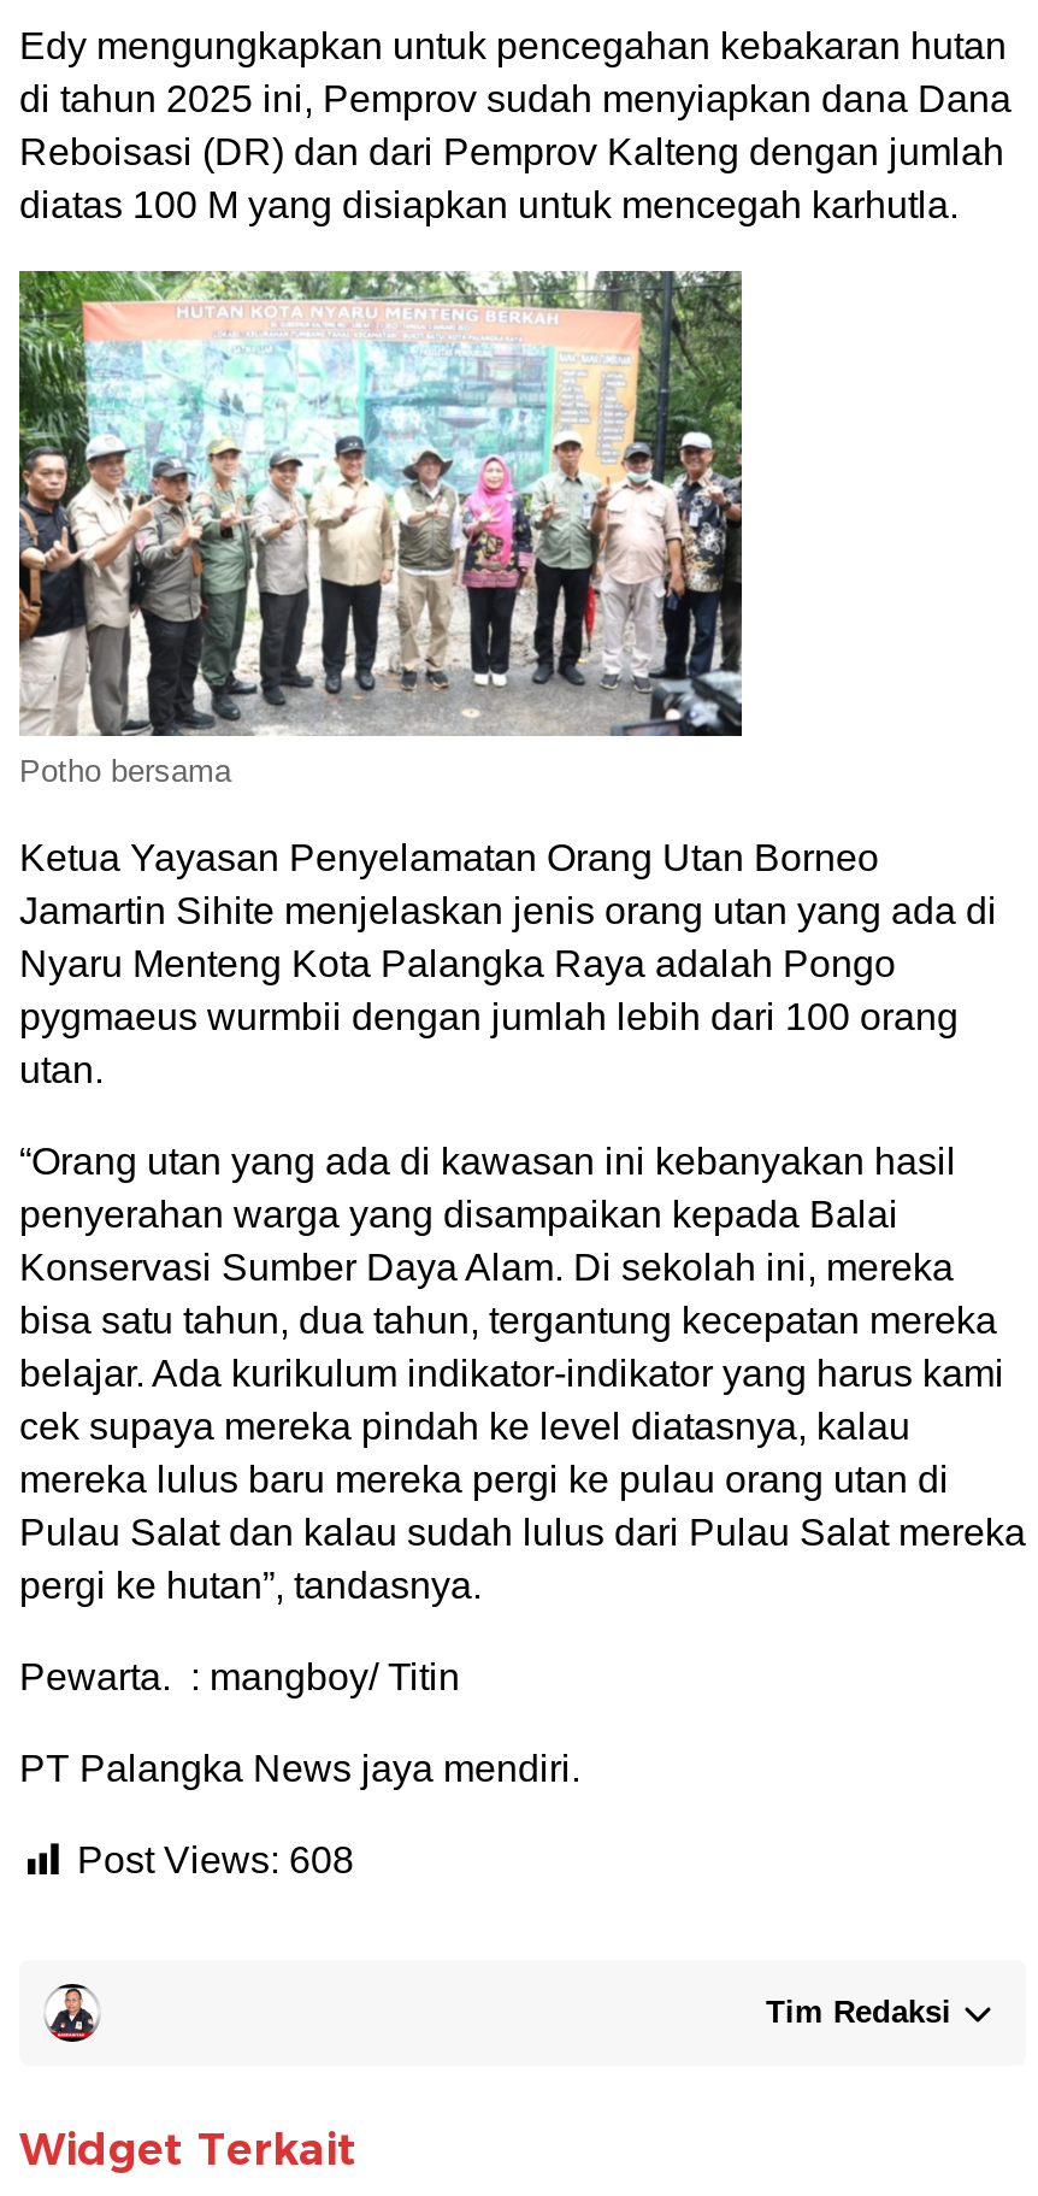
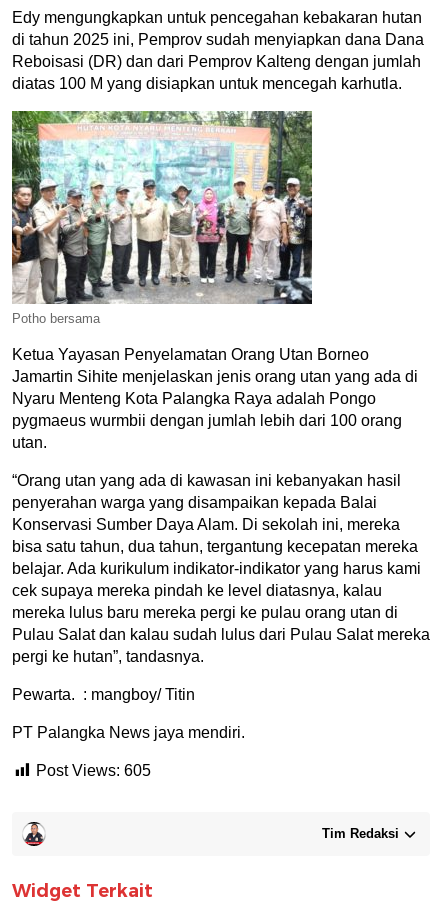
[77,1840,354,1881] Post Views: 608 -> [36,762,151,779] Post Views: 605

